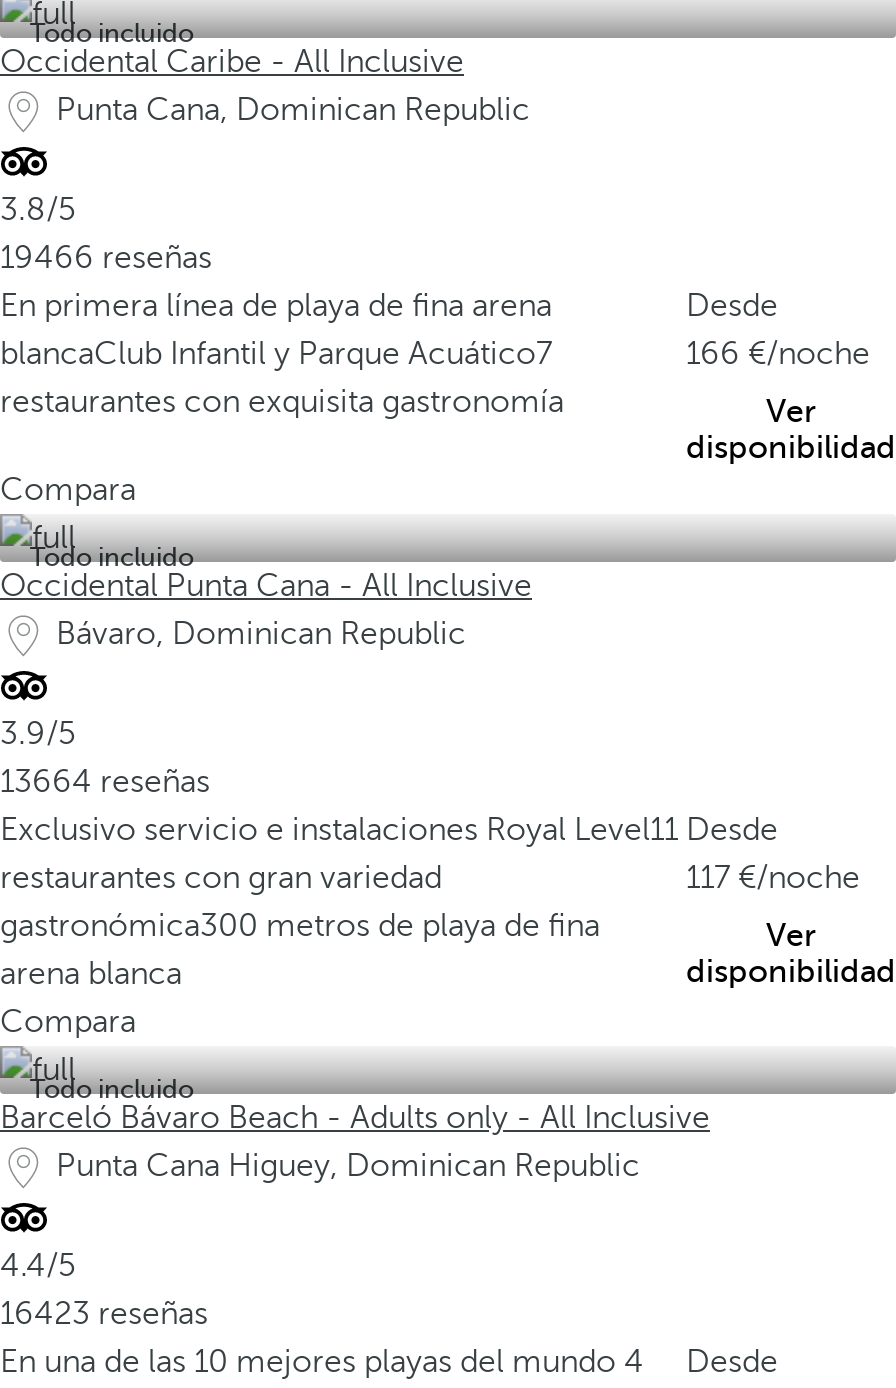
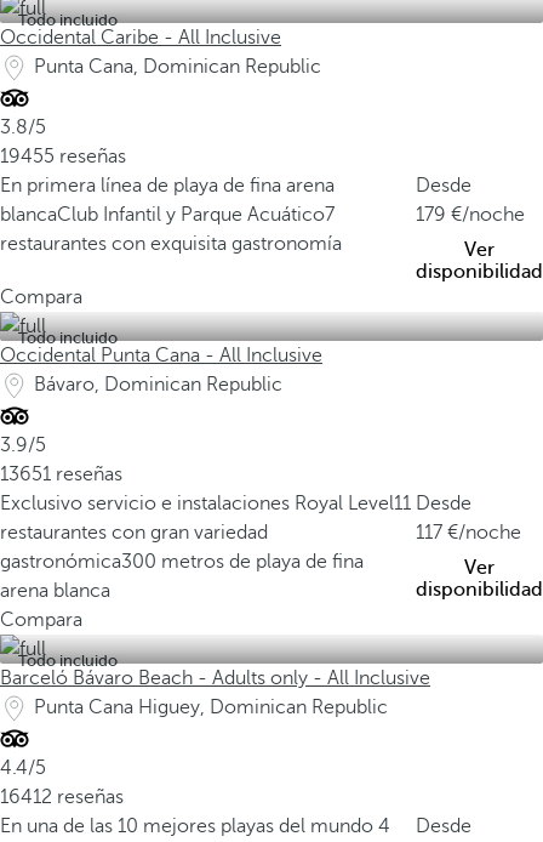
[0,240,212,276] 19466 reseñas -> [0,146,126,167] 19455 reseñas
[686,336,870,372] 166 /noche -> [416,204,525,226] 179 /noche
[0,764,210,800] 13664 reseñas -> [0,463,122,485] 13651 reseñas
[0,1296,208,1332] 16423 reseñas -> [0,786,124,808] 16412 reseñas

